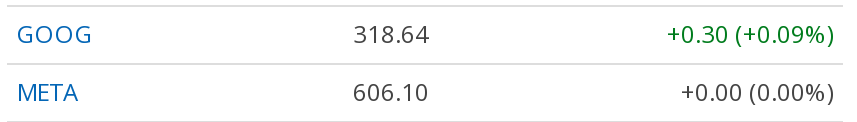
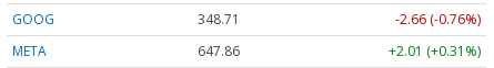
[353,16,429,50] 318.64 -> [198,10,240,29] 348.71
[667,16,833,50] +0.30 (+0.09%) -> [395,10,481,29] -2.66 (-0.76%)
[353,74,429,108] 606.10 -> [198,42,240,60] 647.86
[681,74,833,108] +0.00 (0.00%) -> [389,42,481,60] +2.01 (+0.31%)

